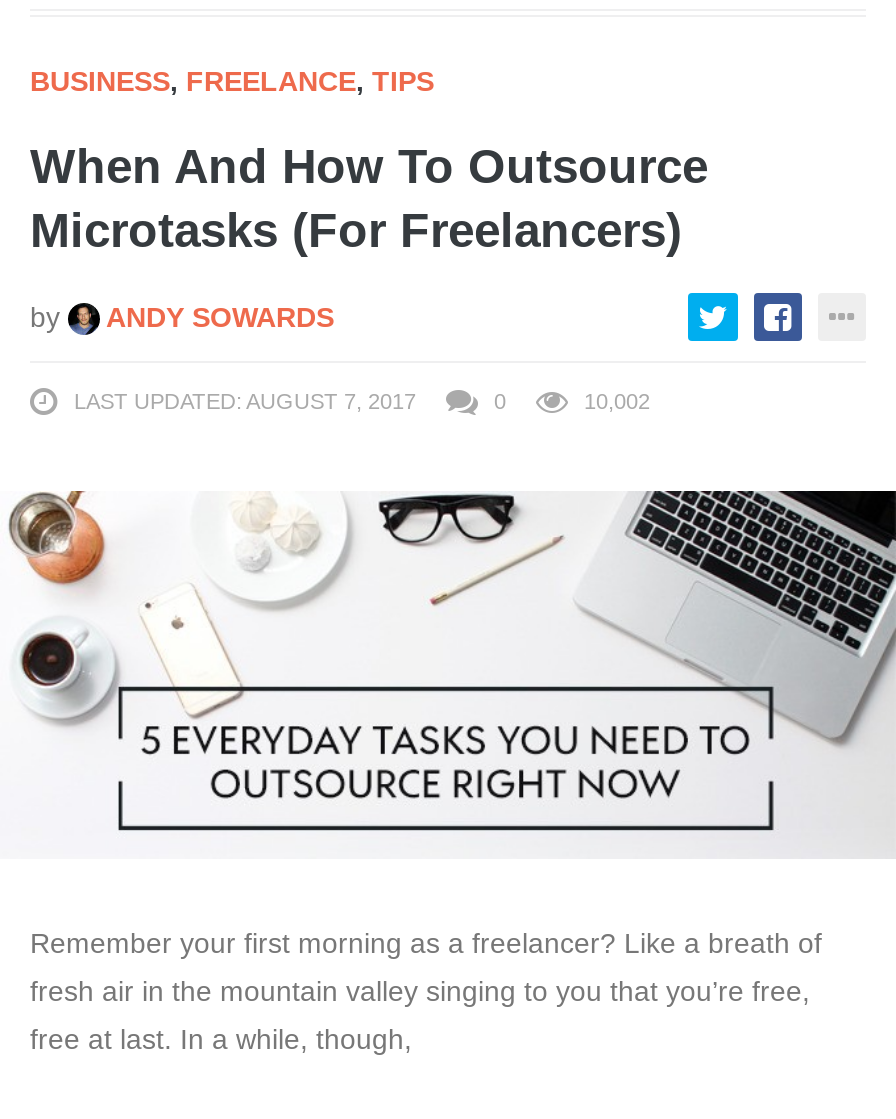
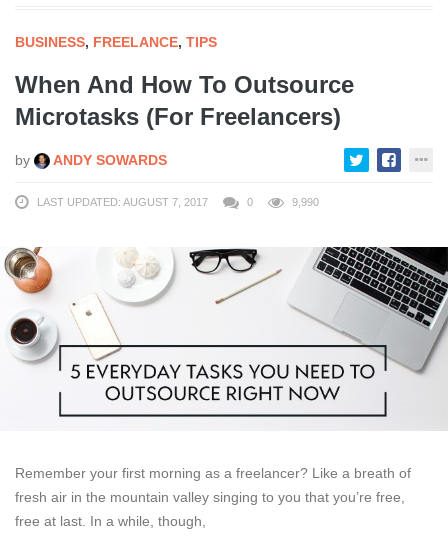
[578,388,650,412] 10,002 -> [289,195,319,207] 9,990

